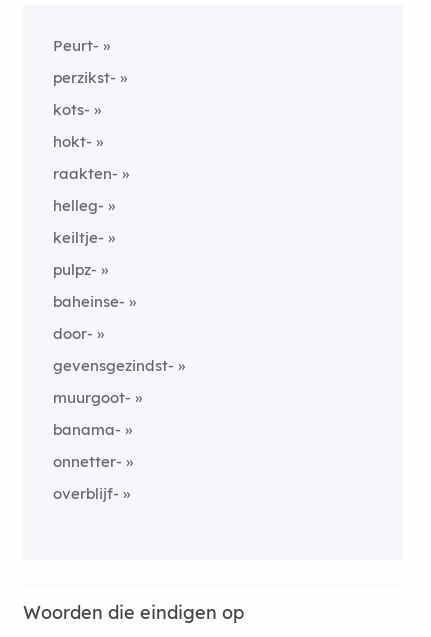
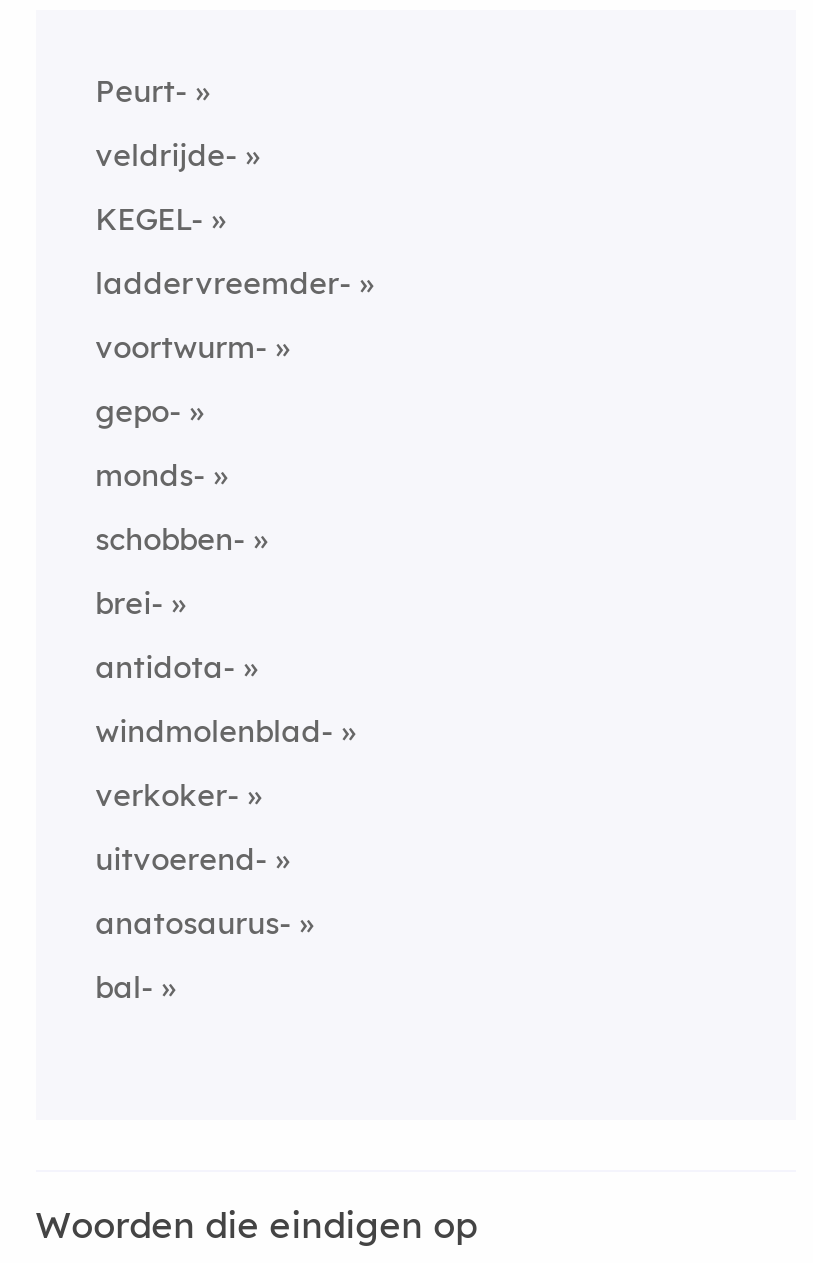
[53,68,116,87] perzikst- -> [95,136,237,174] veldrijde-
[53,100,90,119] kots- -> [95,200,203,238] KEGEL-
[53,132,92,151] hokt- -> [95,264,351,302] laddervreemder-
[53,164,118,183] raakten- -> [95,328,267,366] voortwurm-
[53,196,104,215] helleg- -> [95,392,181,430] gepo-
[53,228,104,247] keiltje- -> [95,456,205,494] monds-
[53,260,97,279] pulpz- -> [95,520,245,558] schobben-
[53,292,125,311] baheinse- -> [95,584,163,622] brei-
[53,324,93,343] door- -> [95,648,235,686] antidota-
[53,356,174,375] gevensgezindst- -> [95,712,333,750] windmolenblad-
[53,388,131,407] muurgoot- -> [95,776,239,814] verkoker-
[53,420,121,439] banama- -> [95,840,267,878] uitvoerend-
[53,452,122,471] onnetter- -> [95,904,291,942] anatosaurus-
[53,484,119,503] overblijf- -> [95,968,153,1006] bal-

